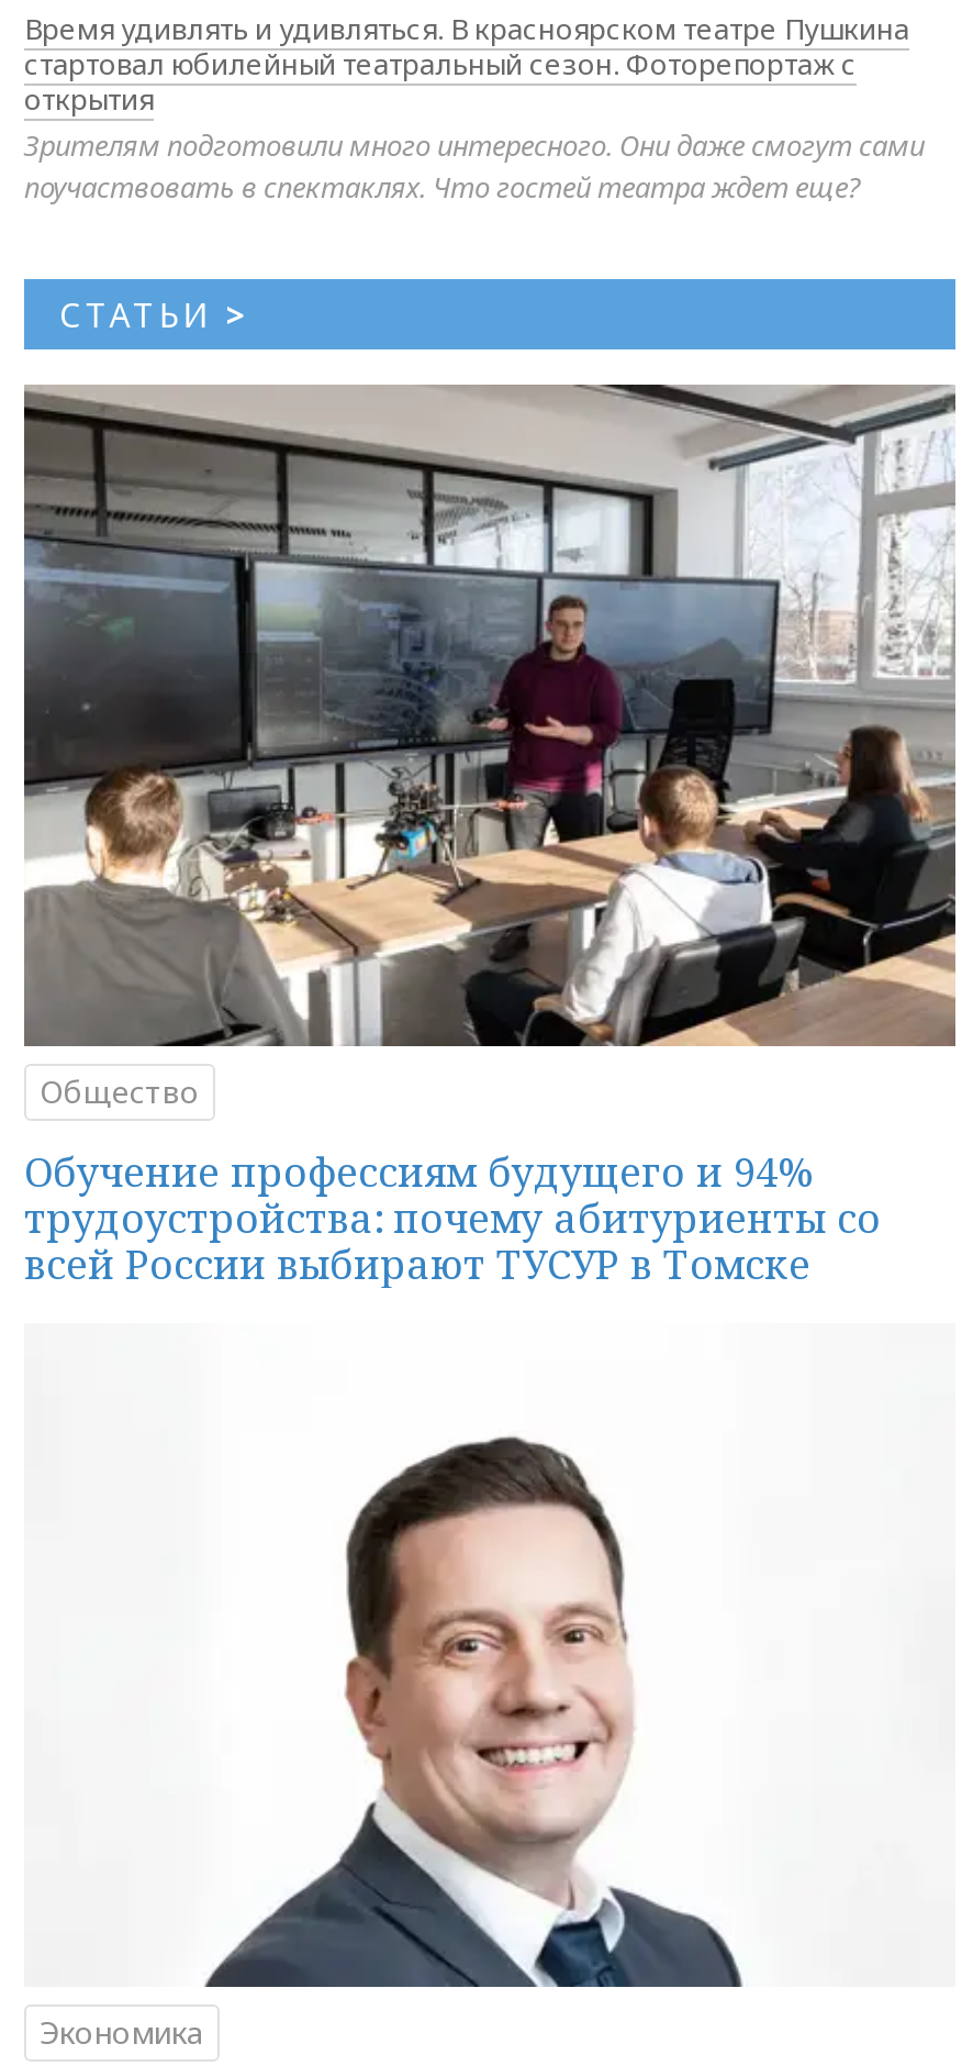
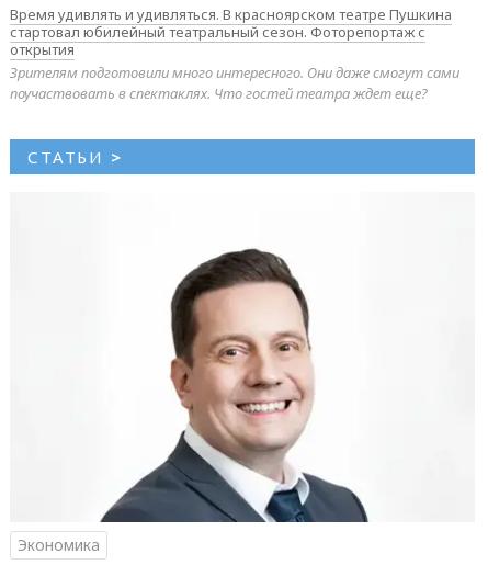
[22,382,958,1291] [image] | Общество | Обучение профессиям будущего и 94% | трудоустройства: почему абитуриенты со | всей России выбирают ТУСУР в Томске -> none

